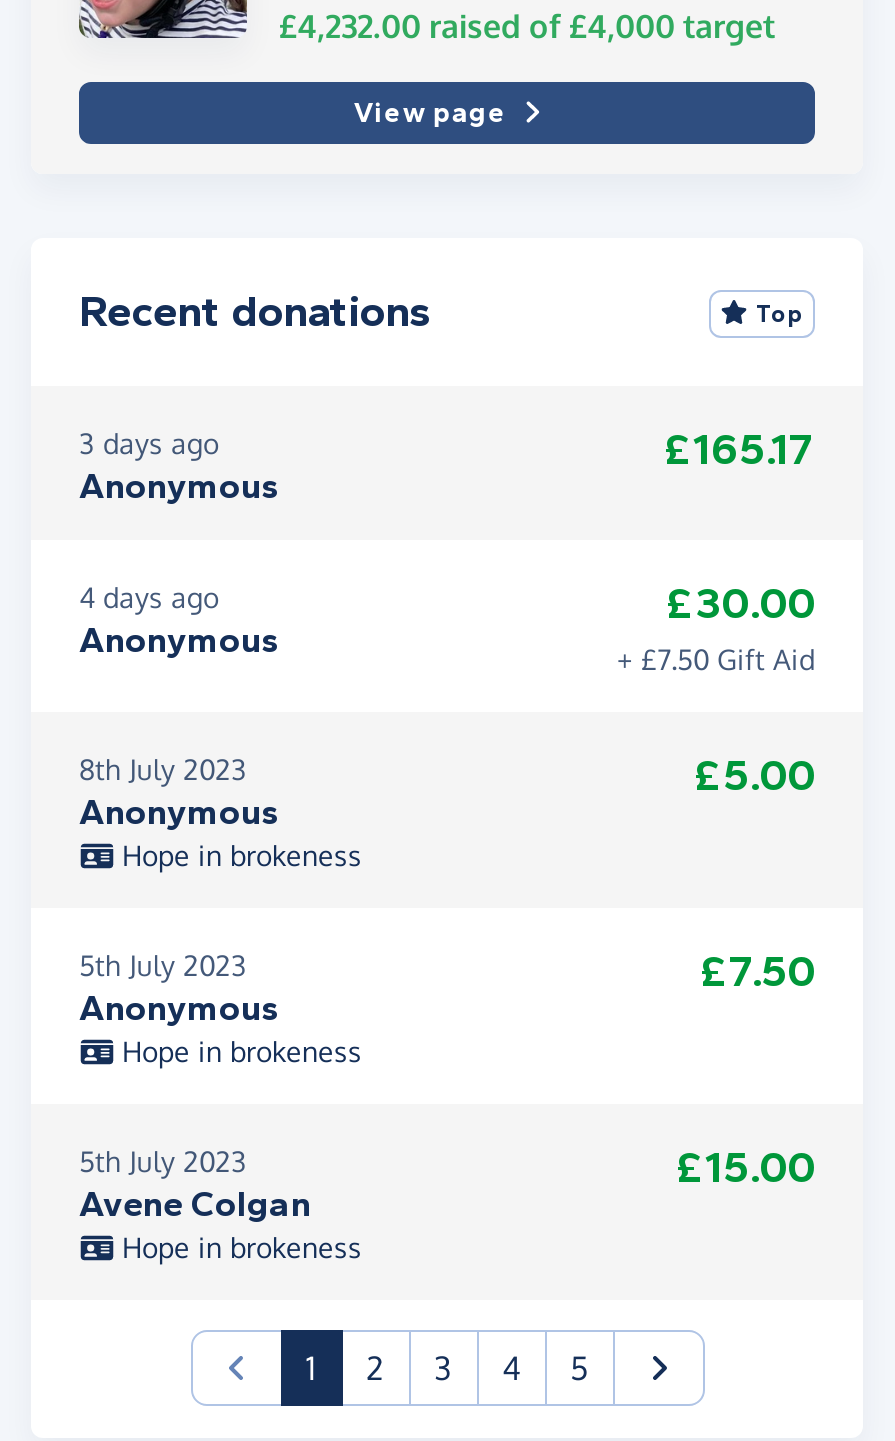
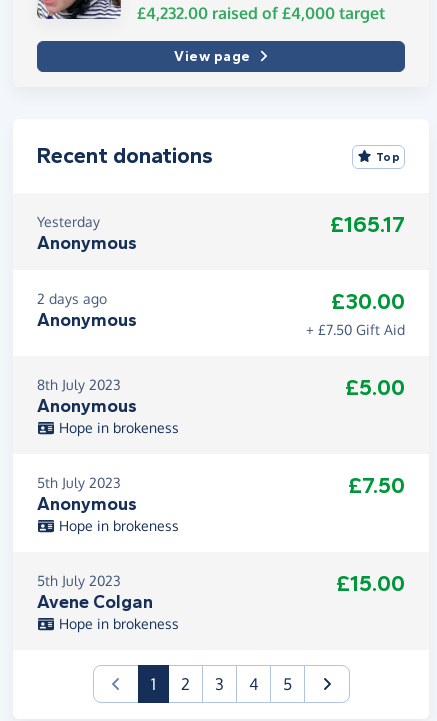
[79,426,219,460] 3 days ago -> [37,213,100,230] Yesterday
[79,580,219,614] 4 days ago -> [37,290,107,307] 2 days ago

